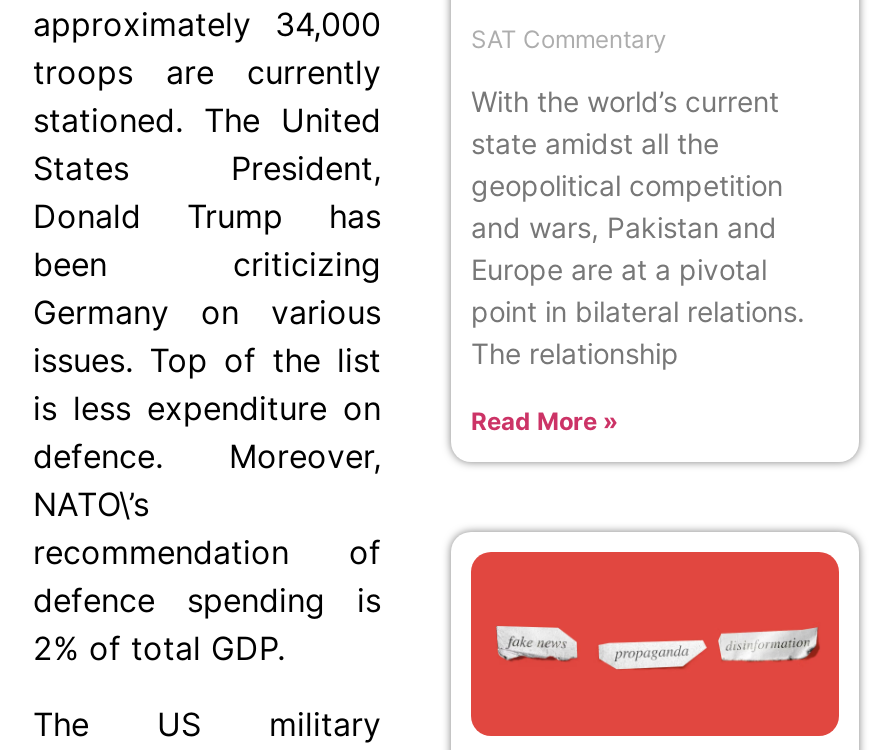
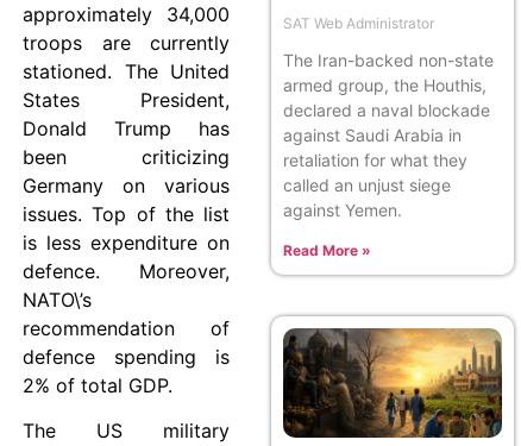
[471,23,667,53] SAT Commentary -> [283,14,434,32] SAT Web Administrator
[471,83,805,369] With the world’s current | state amidst all the | geopolitical competition | and wars, Pakistan and | Europe are at a pivotal | point in bilateral relations. | The relationship -> [283,50,494,220] The Iran-backed non-state | armed group, the Houthis, | declared a naval blockade | against Saudi Arabia in | retaliation for what they | called an unjust siege | against Yemen.
[469,550,841,738] [image] -> [282,327,503,439] [image]

